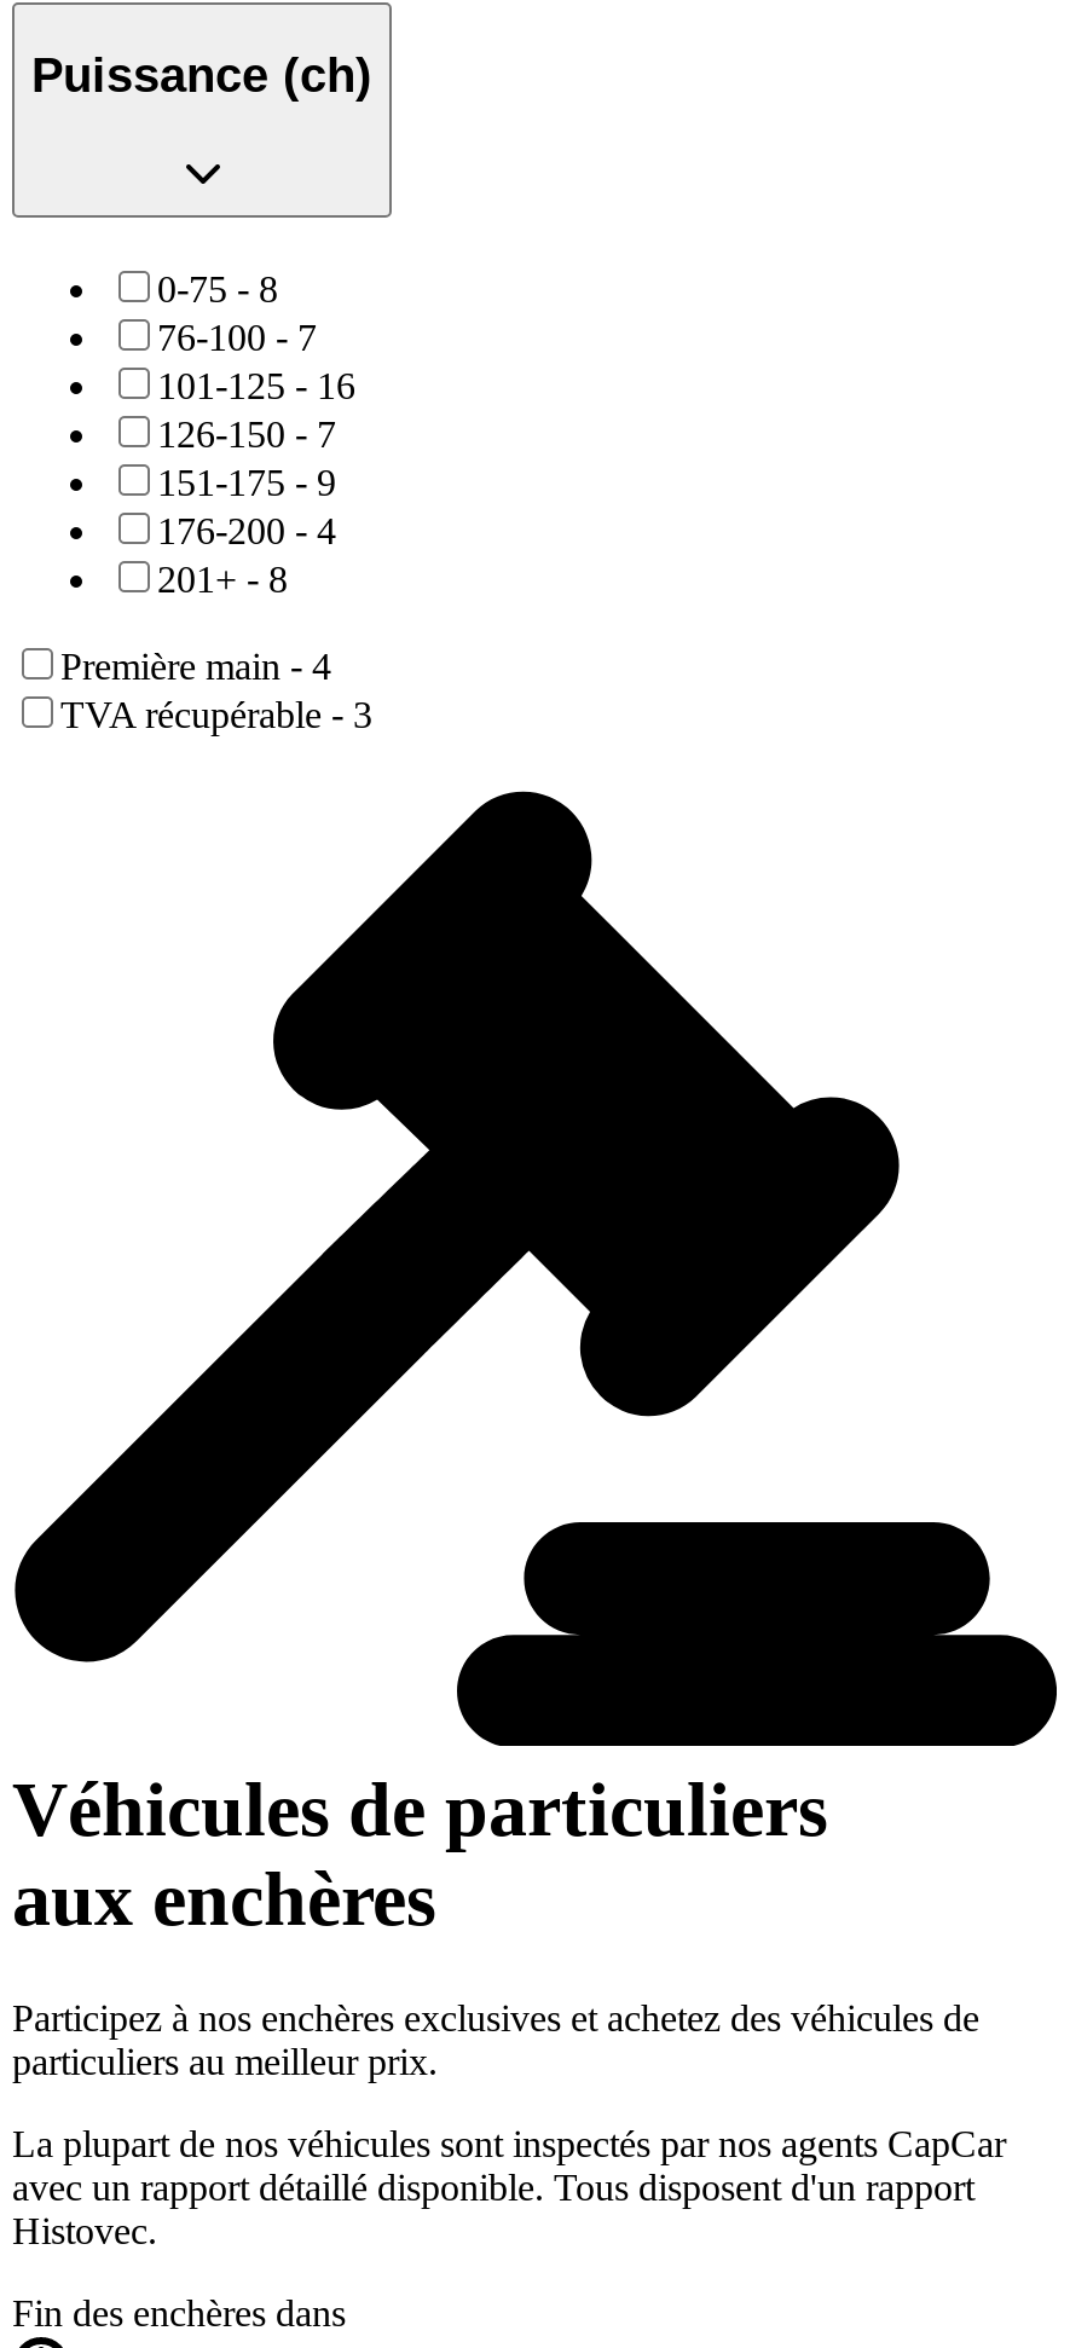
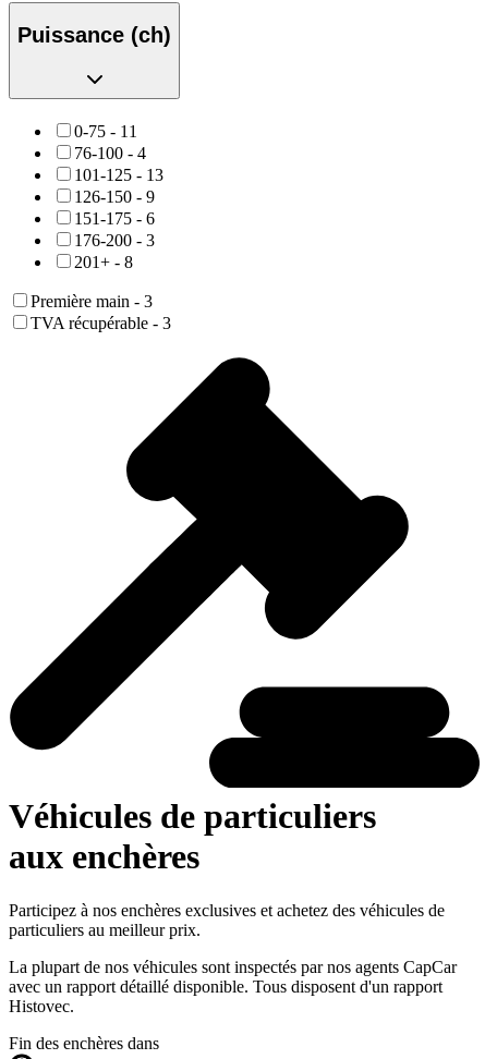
[157,267,278,309] 0-75 - 8 -> [74,122,137,140] 0-75 - 11
[157,316,317,357] 76-100 - 7 -> [74,143,146,162] 76-100 - 4
[157,364,355,405] 101-125 - 16 -> [74,165,163,184] 101-125 - 13
[157,413,336,454] 126-150 - 7 -> [74,187,155,205] 126-150 - 9
[157,461,336,502] 151-175 - 9 -> [74,209,155,227] 151-175 - 6
[157,509,336,550] 176-200 - 4 -> [74,231,155,249] 176-200 - 3
[60,645,331,686] Première main - 4 -> [31,292,153,310] Première main - 3

